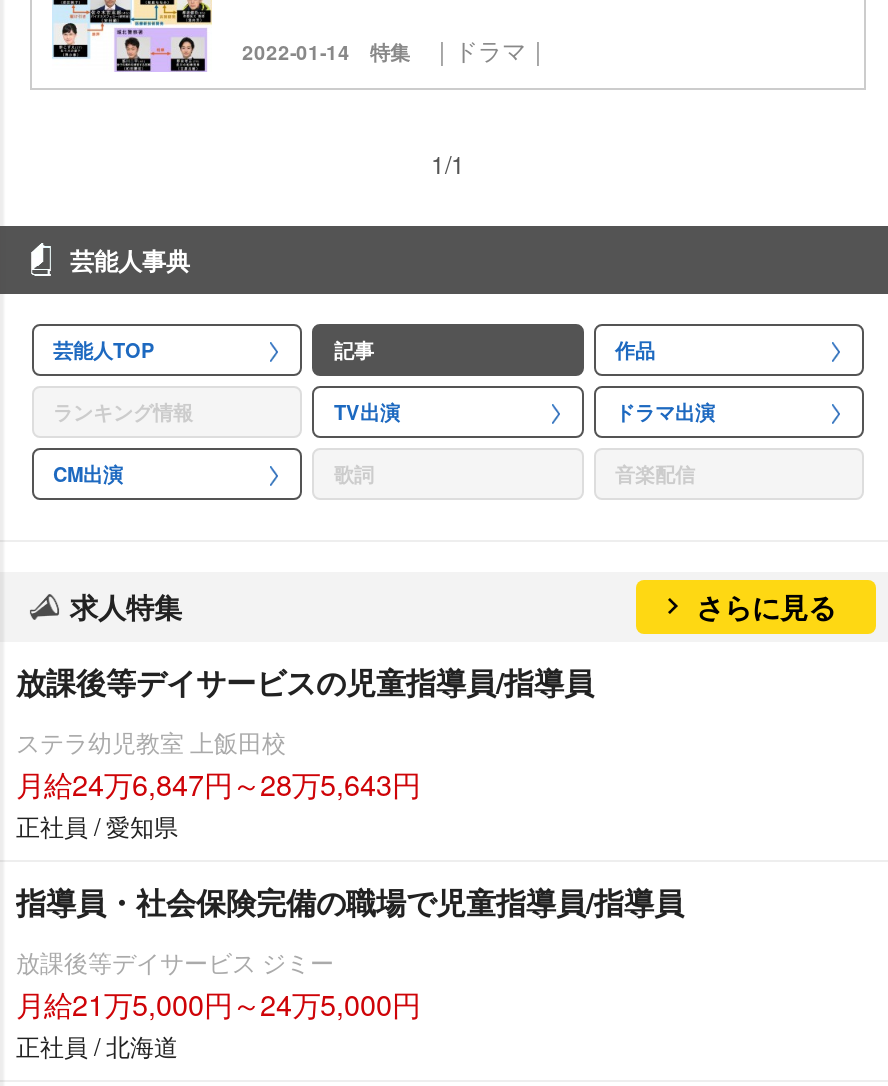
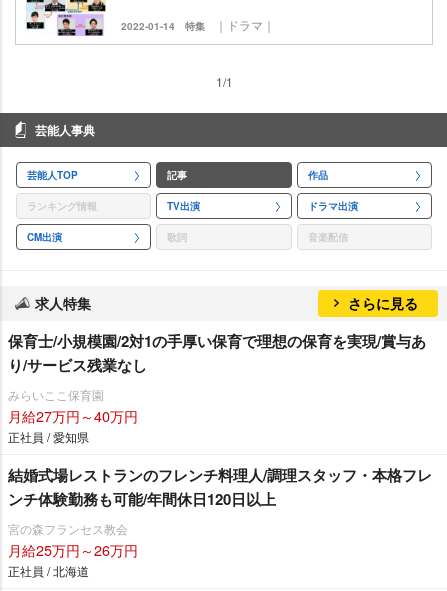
[16,660,594,704] 放課後等デイサービスの児童指導員/指導員 -> [8,330,426,376] 保育士/小規模園/2対1の手厚い保育で理想の保育を実現/賞与あ | り/サービス残業なし
[16,724,420,804] ステラ幼児教室 上飯田校 | 月給24万6,847円～28万5,643円 -> [8,386,138,426] みらいここ保育園 | 月給27万円～40万円
[16,880,684,924] 指導員・社会保険完備の職場で児童指導員/指導員 -> [8,464,432,510] 結婚式場レストランのフレンチ料理人/調理スタッフ・本格フレ | ンチ体験勤務も可能/年間休日120日以上
[16,944,420,1024] 放課後等デイサービス ジミー | 月給21万5,000円～24万5,000円 -> [8,520,138,560] 宮の森フランセス教会 | 月給25万円～26万円

